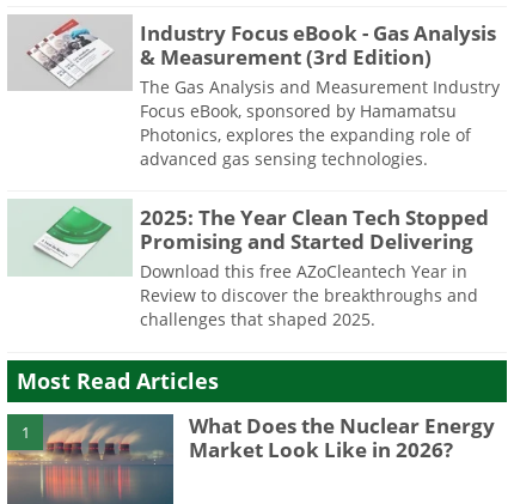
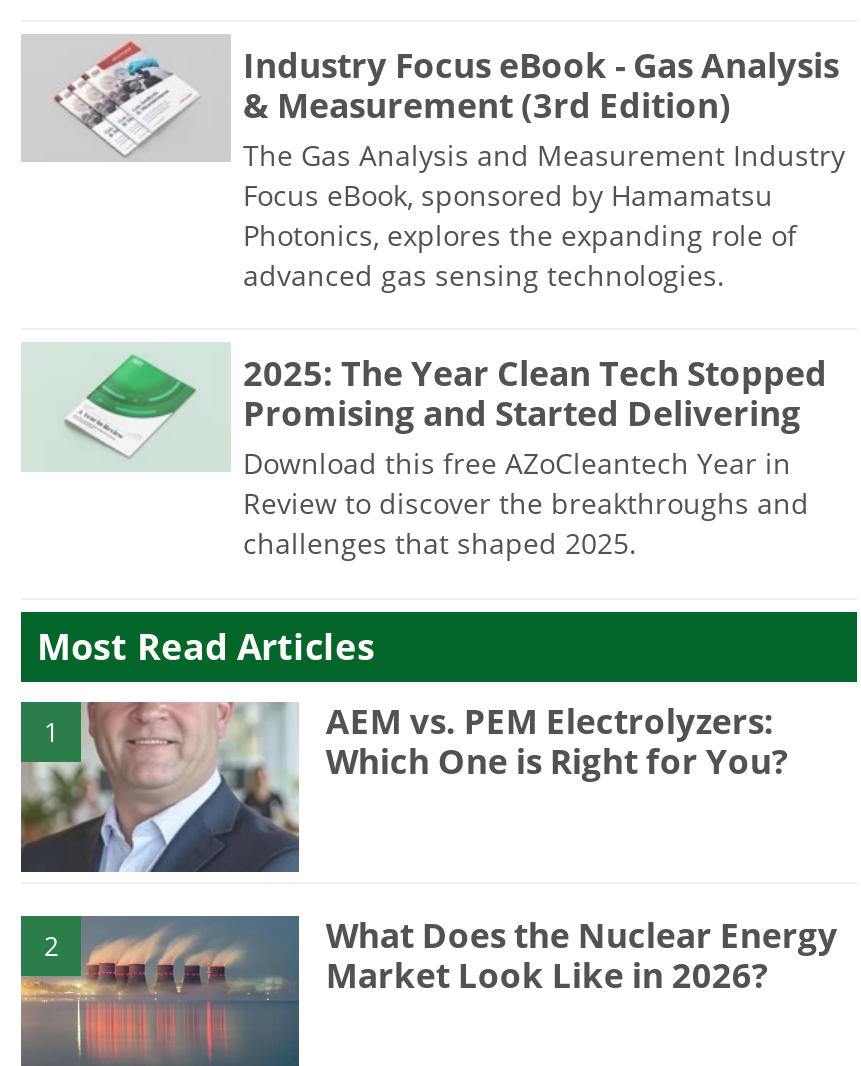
none -> [21,698,788,896] [image] | AEM vs. PEM Electrolyzers: | Which One is Right for You?
none -> [44,928,58,964] 2

